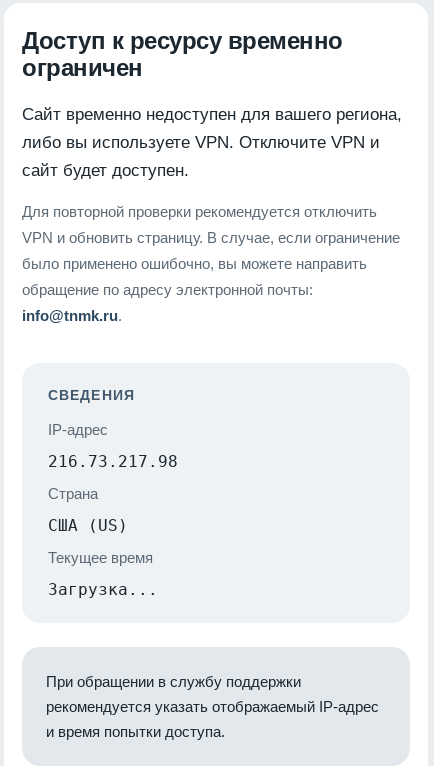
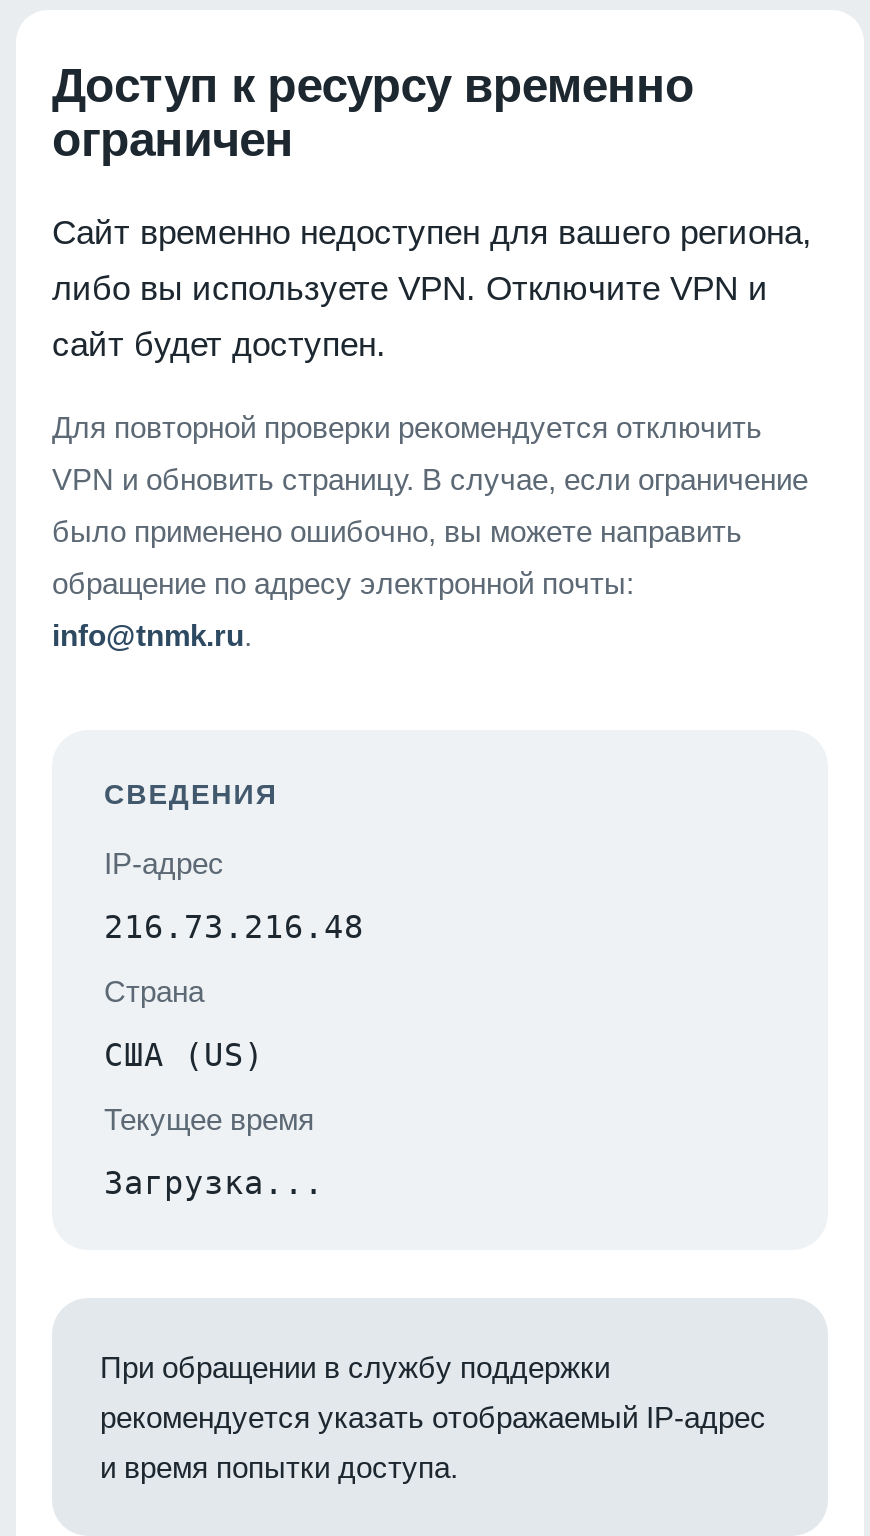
[48,451,178,470] 216.73.217.98 -> [104,907,364,945] 216.73.216.48

